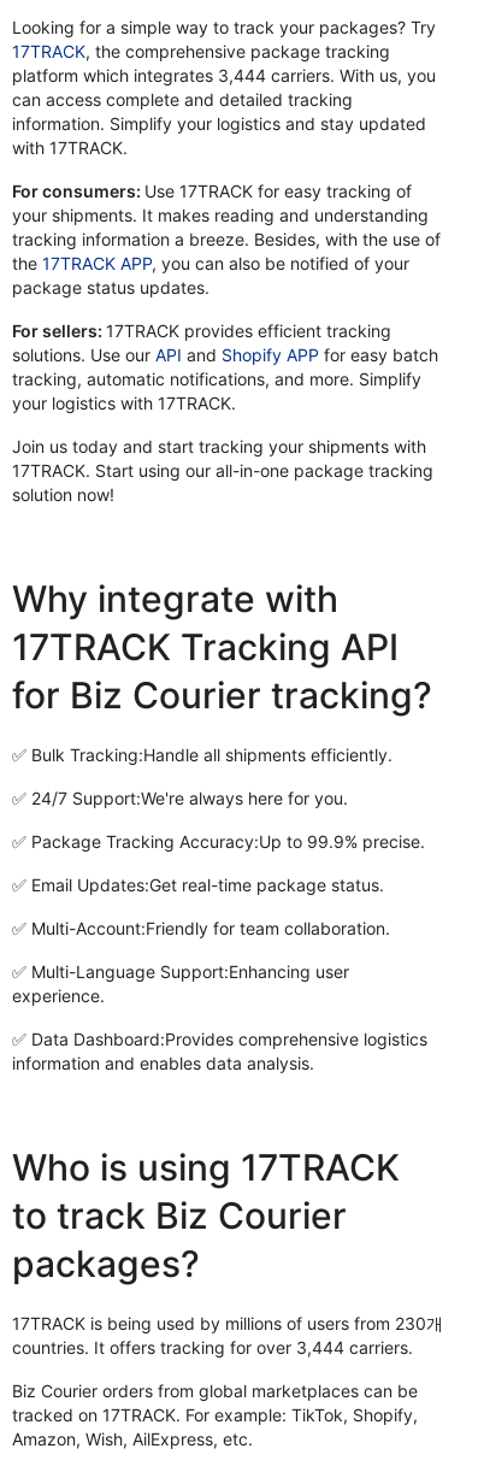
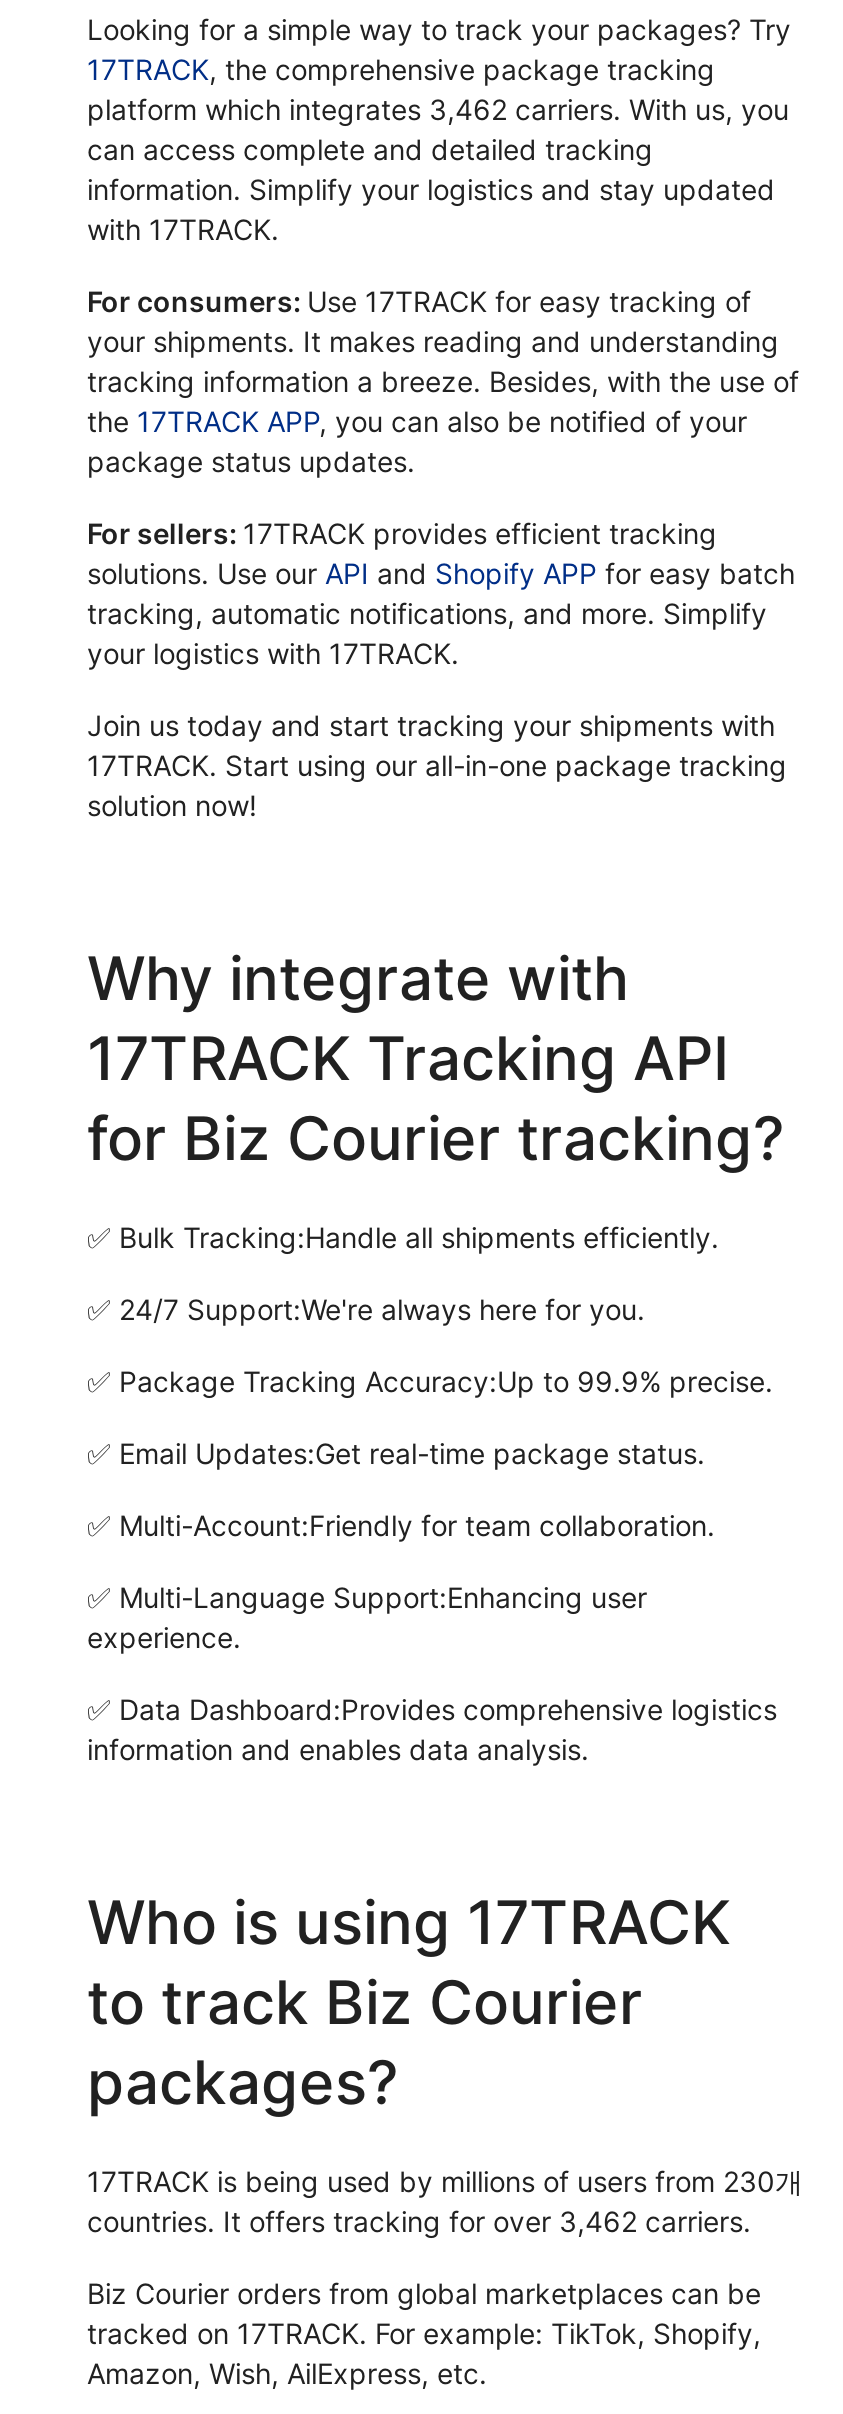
[12,66,436,86] platform which integrates 3,444 carriers. With us, you -> [87,93,789,127] platform which integrates 3,462 carriers. With us, you
[12,1338,413,1358] countries. It offers tracking for over 3,444 carriers. -> [87,2205,751,2239] countries. It offers tracking for over 3,462 carriers.

